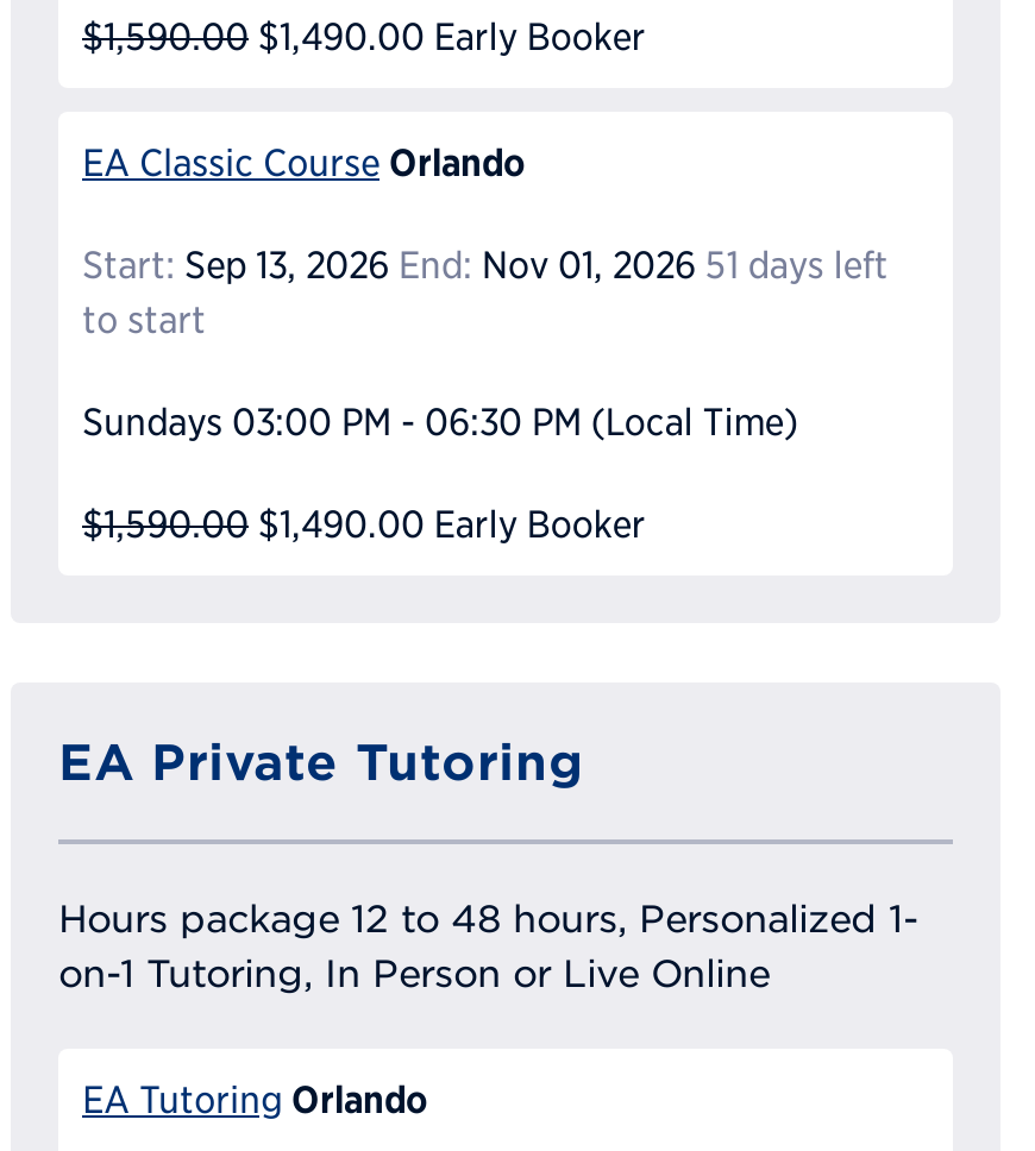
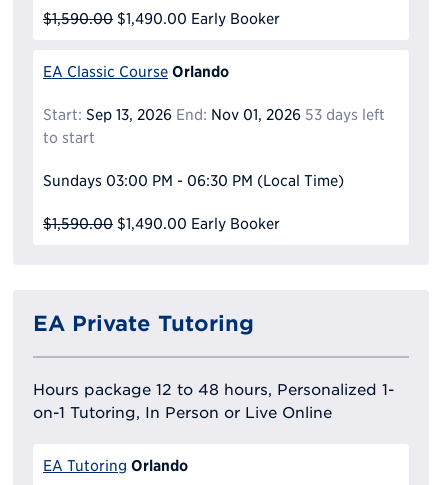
[82,244,888,284] Start: Sep 13, 2026 End: Nov 01, 2026 51 days left -> [43,105,385,122] Start: Sep 13, 2026 End: Nov 01, 2026 53 days left

